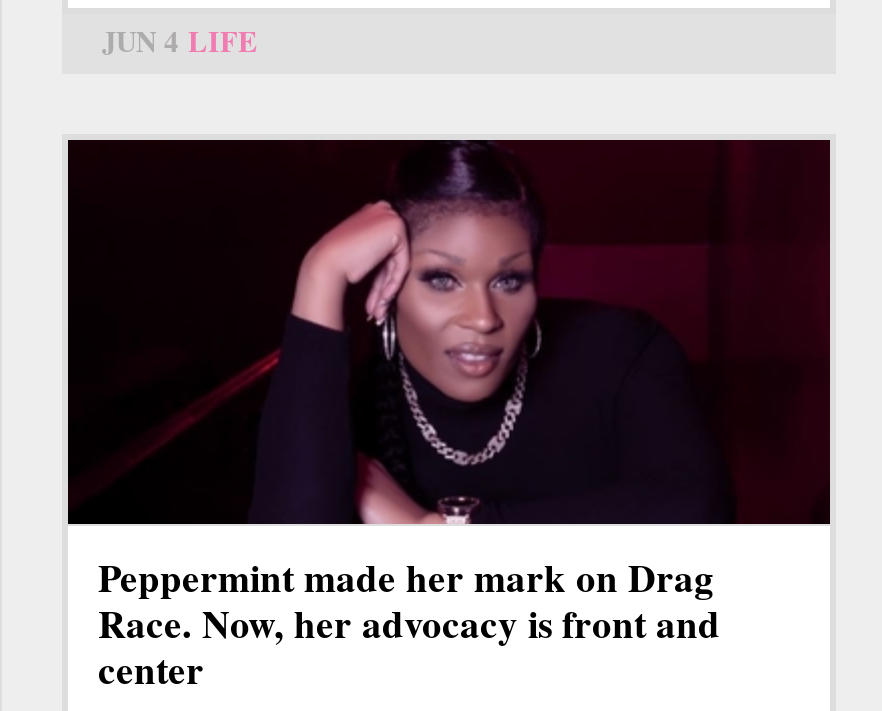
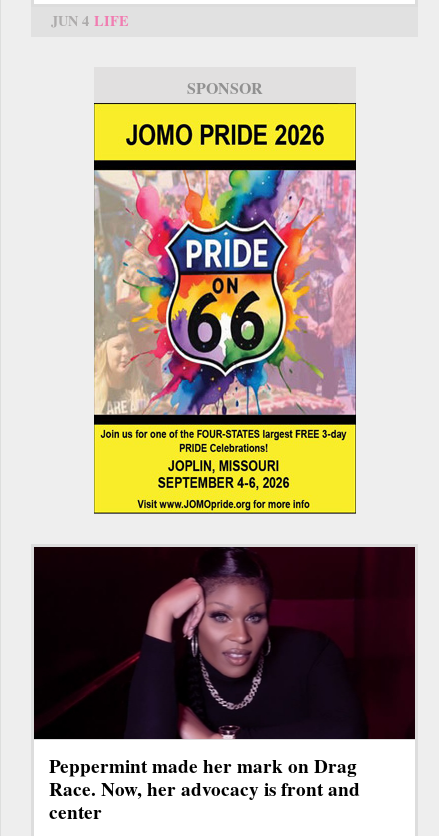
none -> [92,70,358,515] [image] | SPONSOR

